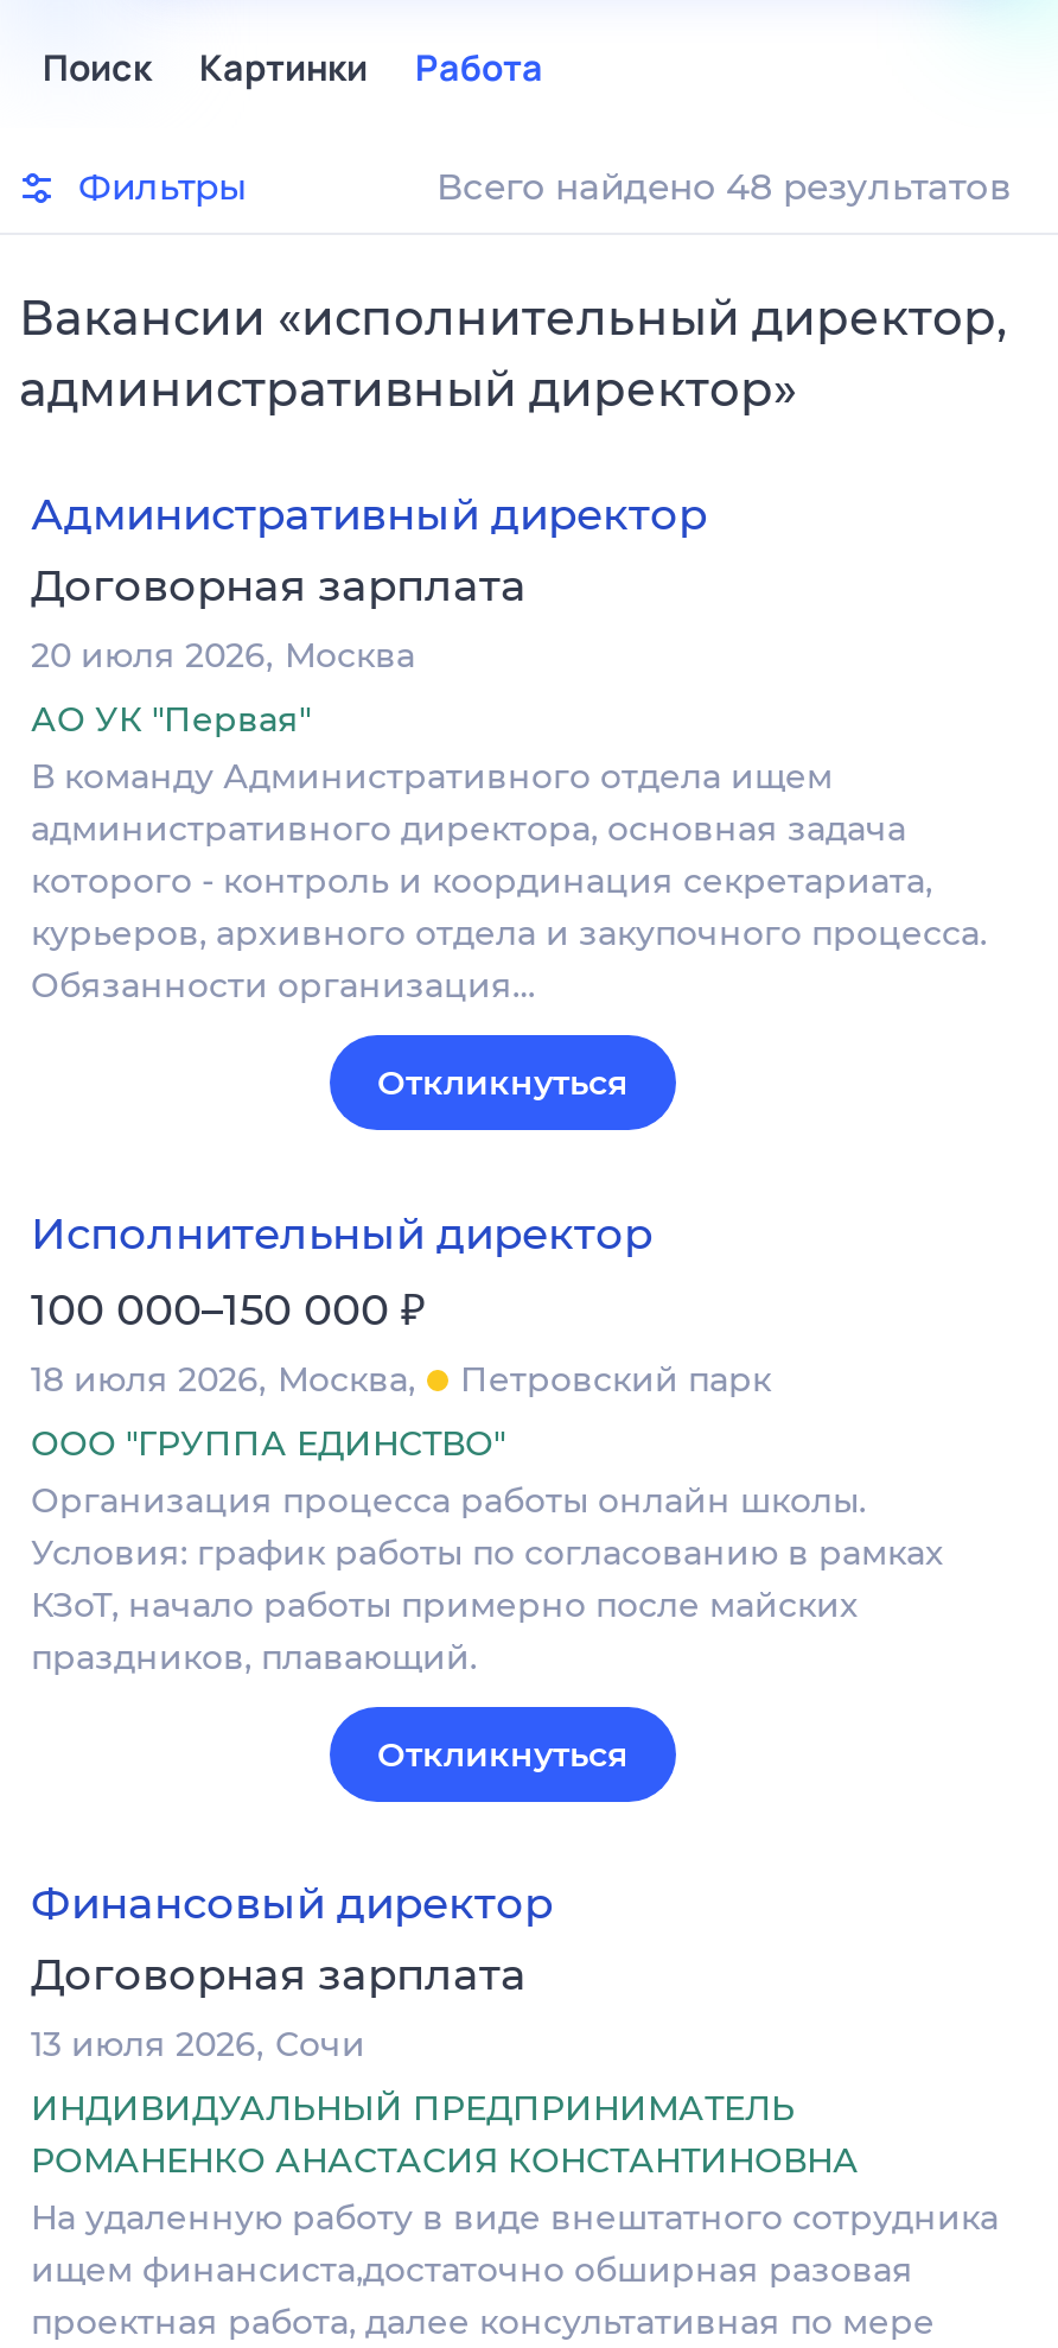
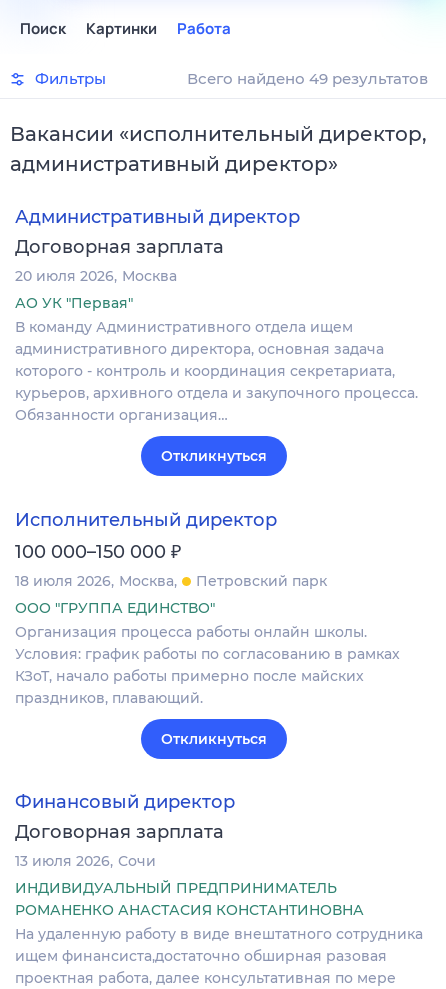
[436,164,1011,209] Всего найдено 48 результатов -> [187,69,428,88] Всего найдено 49 результатов

